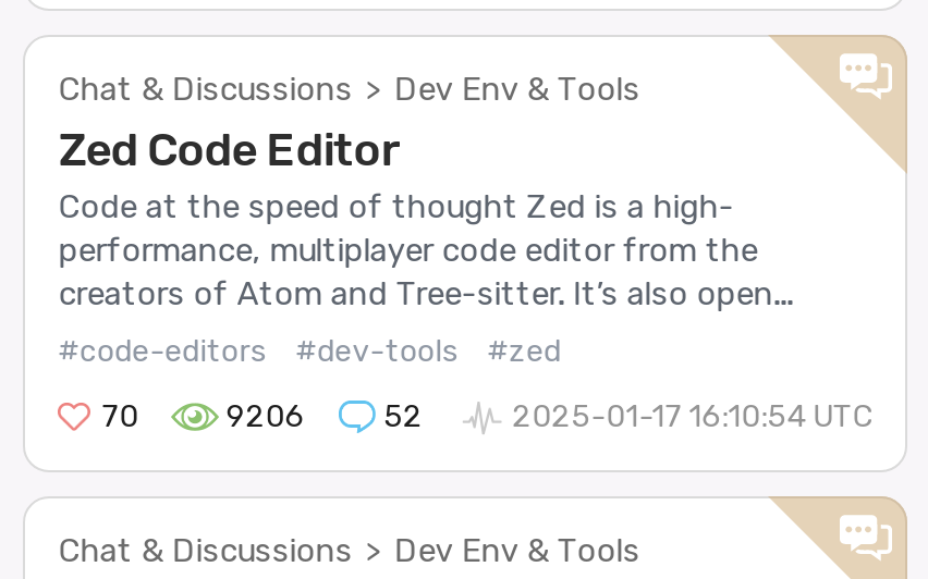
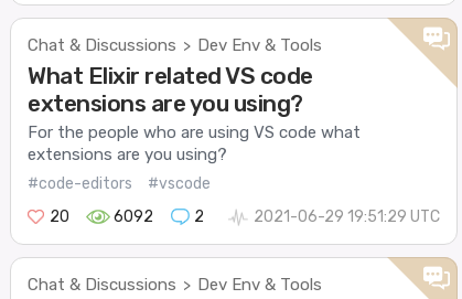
[58,121,792,313] Zed Code Editor | Code at the speed of thought Zed is a high- | performance, multiplayer code editor from the | creators of Atom and Tree-sitter. It’s also open... -> [28,61,361,164] What Elixir related VS code | extensions are you using? | For the people who are using VS code what | extensions are you using?
[296,333,561,370] #dev-tools | #zed -> [148,175,211,193] #vscode
[102,399,872,436] 70 | 9206 | 52 | 2025-01-17 16:10:54 UTC -> [50,208,440,226] 20 | 6092 | 2 | 2021-06-29 19:51:29 UTC

